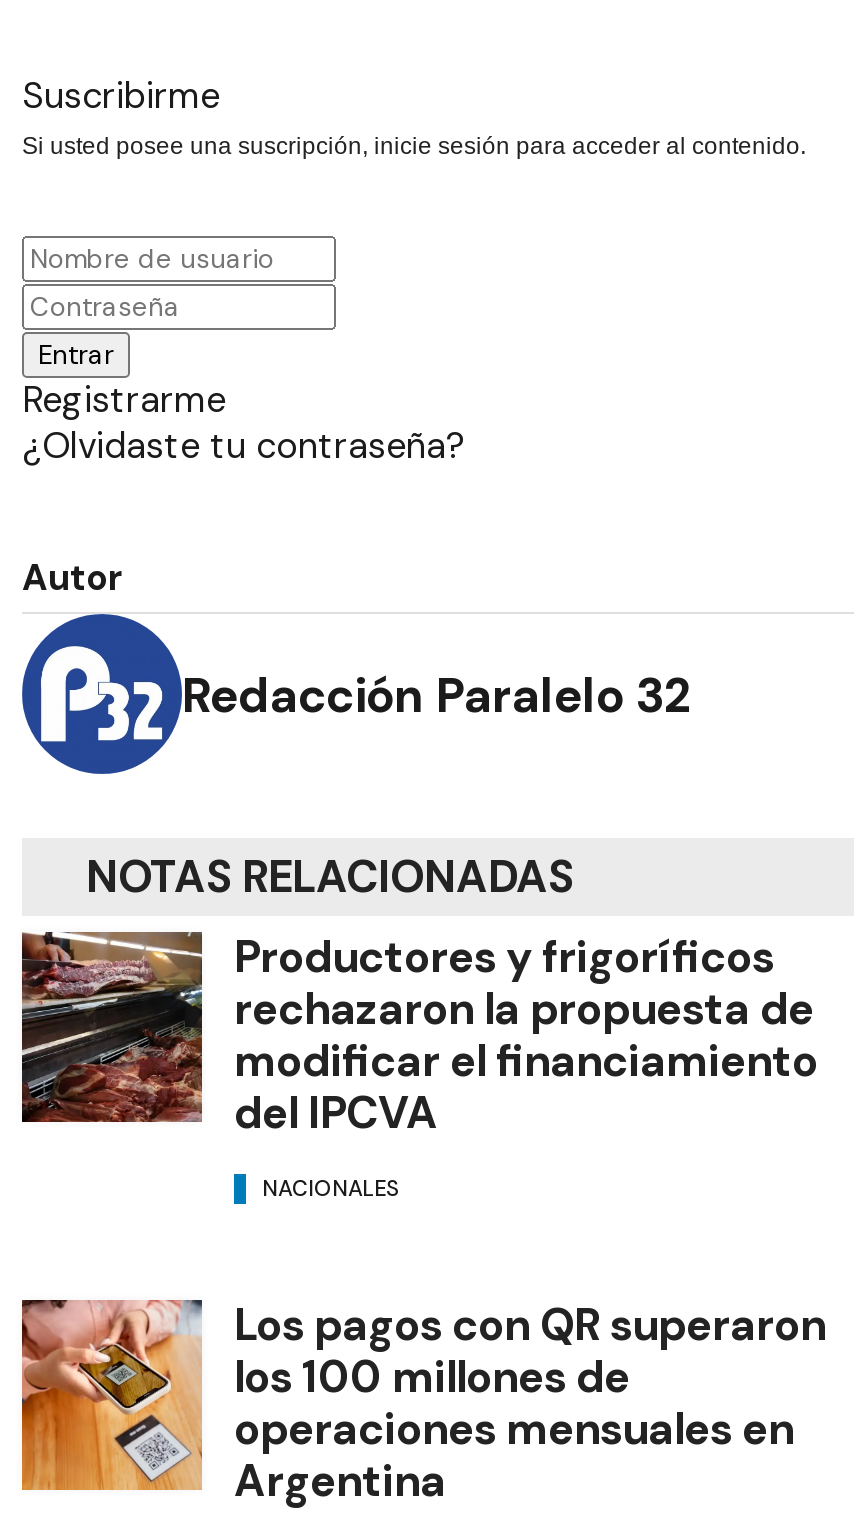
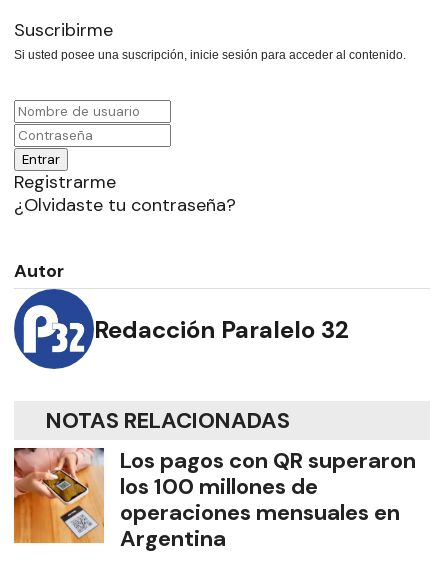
[20,929,818,1202] [image] | Productores y frigoríficos | rechazaron la propuesta de | modificar el financiamiento | del IPCVA | NACIONALES -> none

